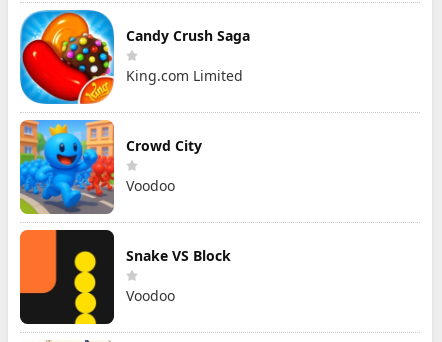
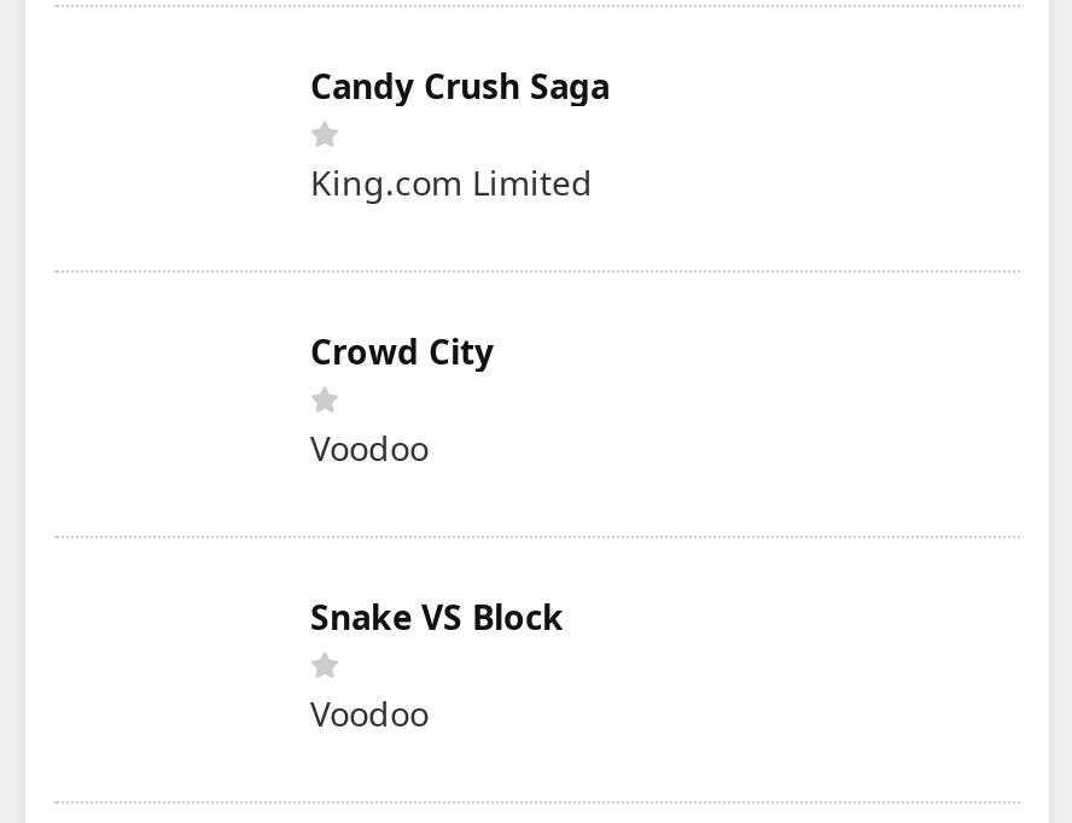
[19,9,115,105] [image] -> none
[19,119,115,215] [image] -> none
[19,229,115,325] [image] -> none

